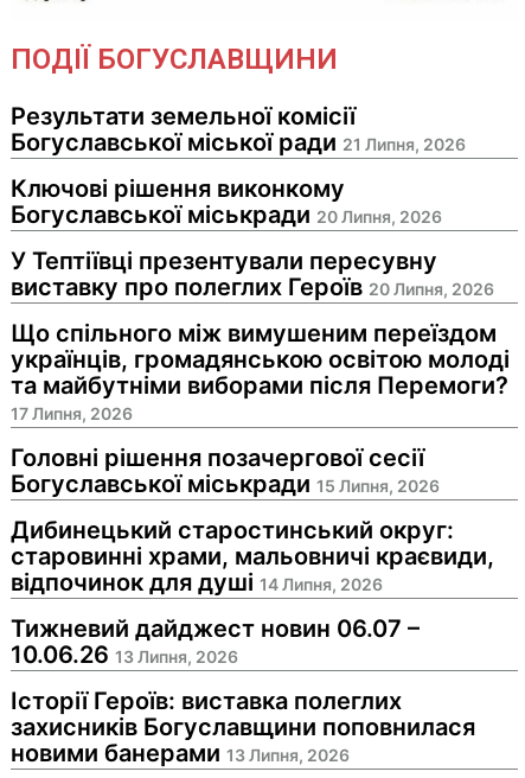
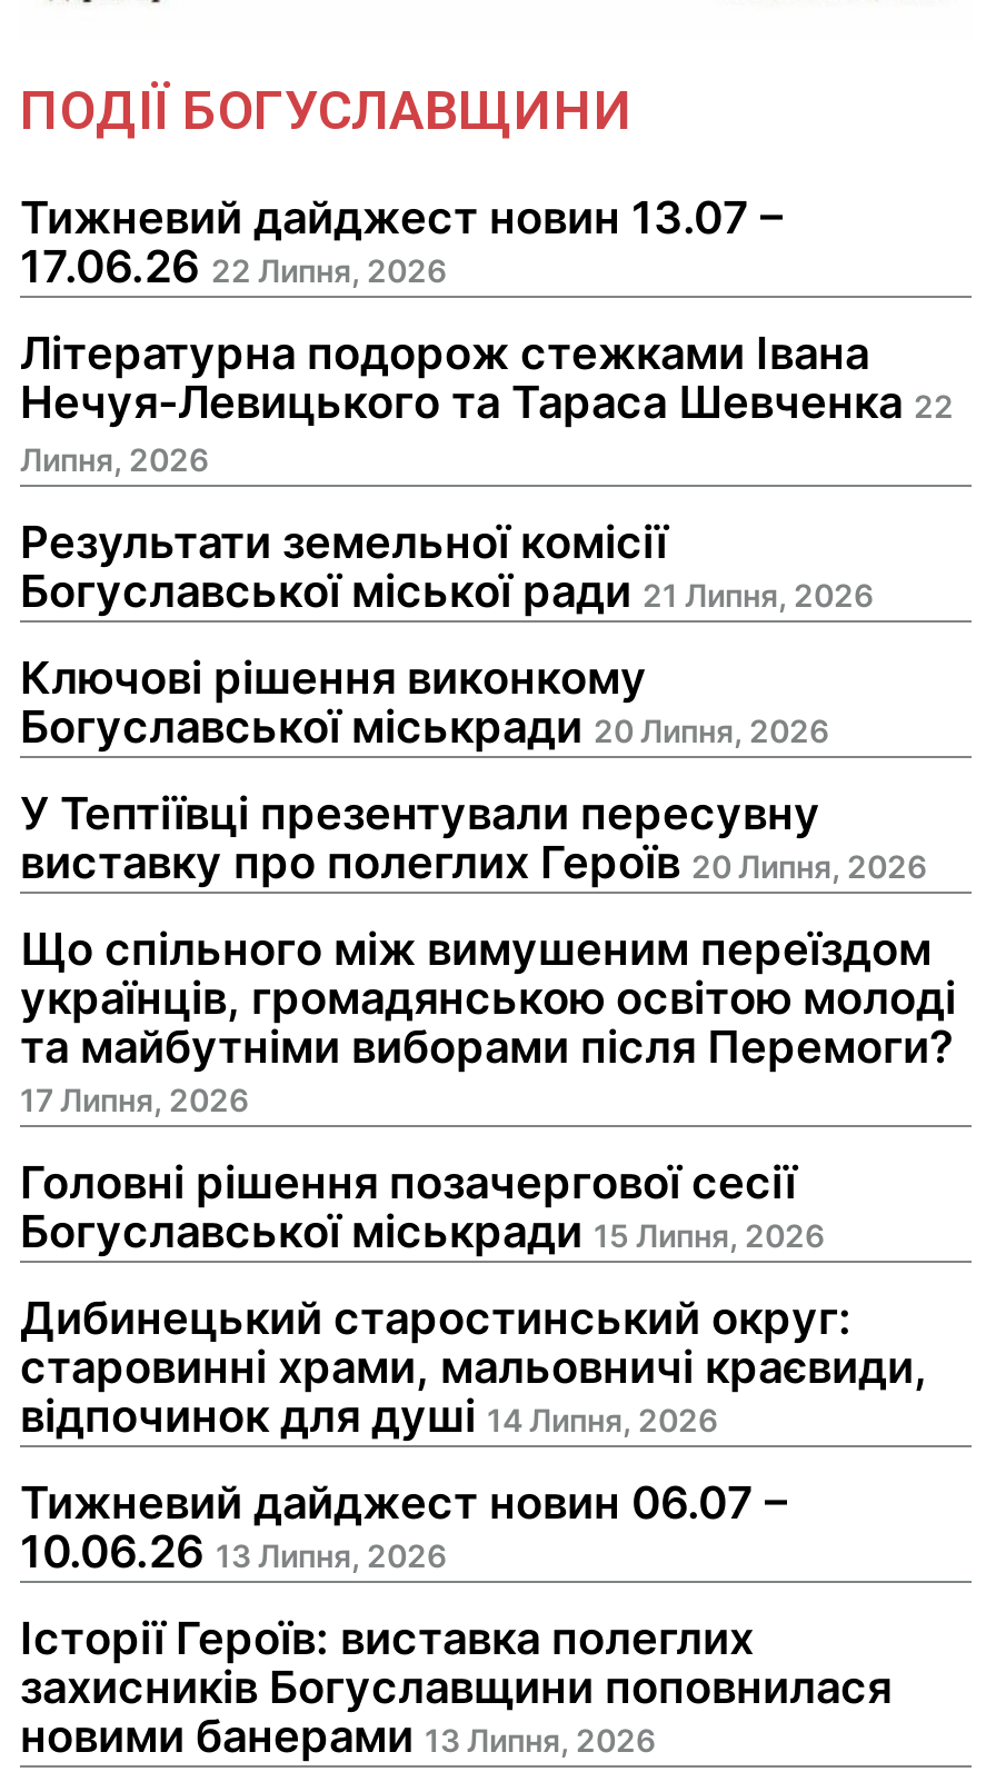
none -> [20,191,954,478] Тижневий дайджест новин 13.07 – | 17.06.26 22 Липня, 2026 | Літературна подорож стежками Івана | Нечуя-Левицького та Тараса Шевченка 22 | Липня, 2026

